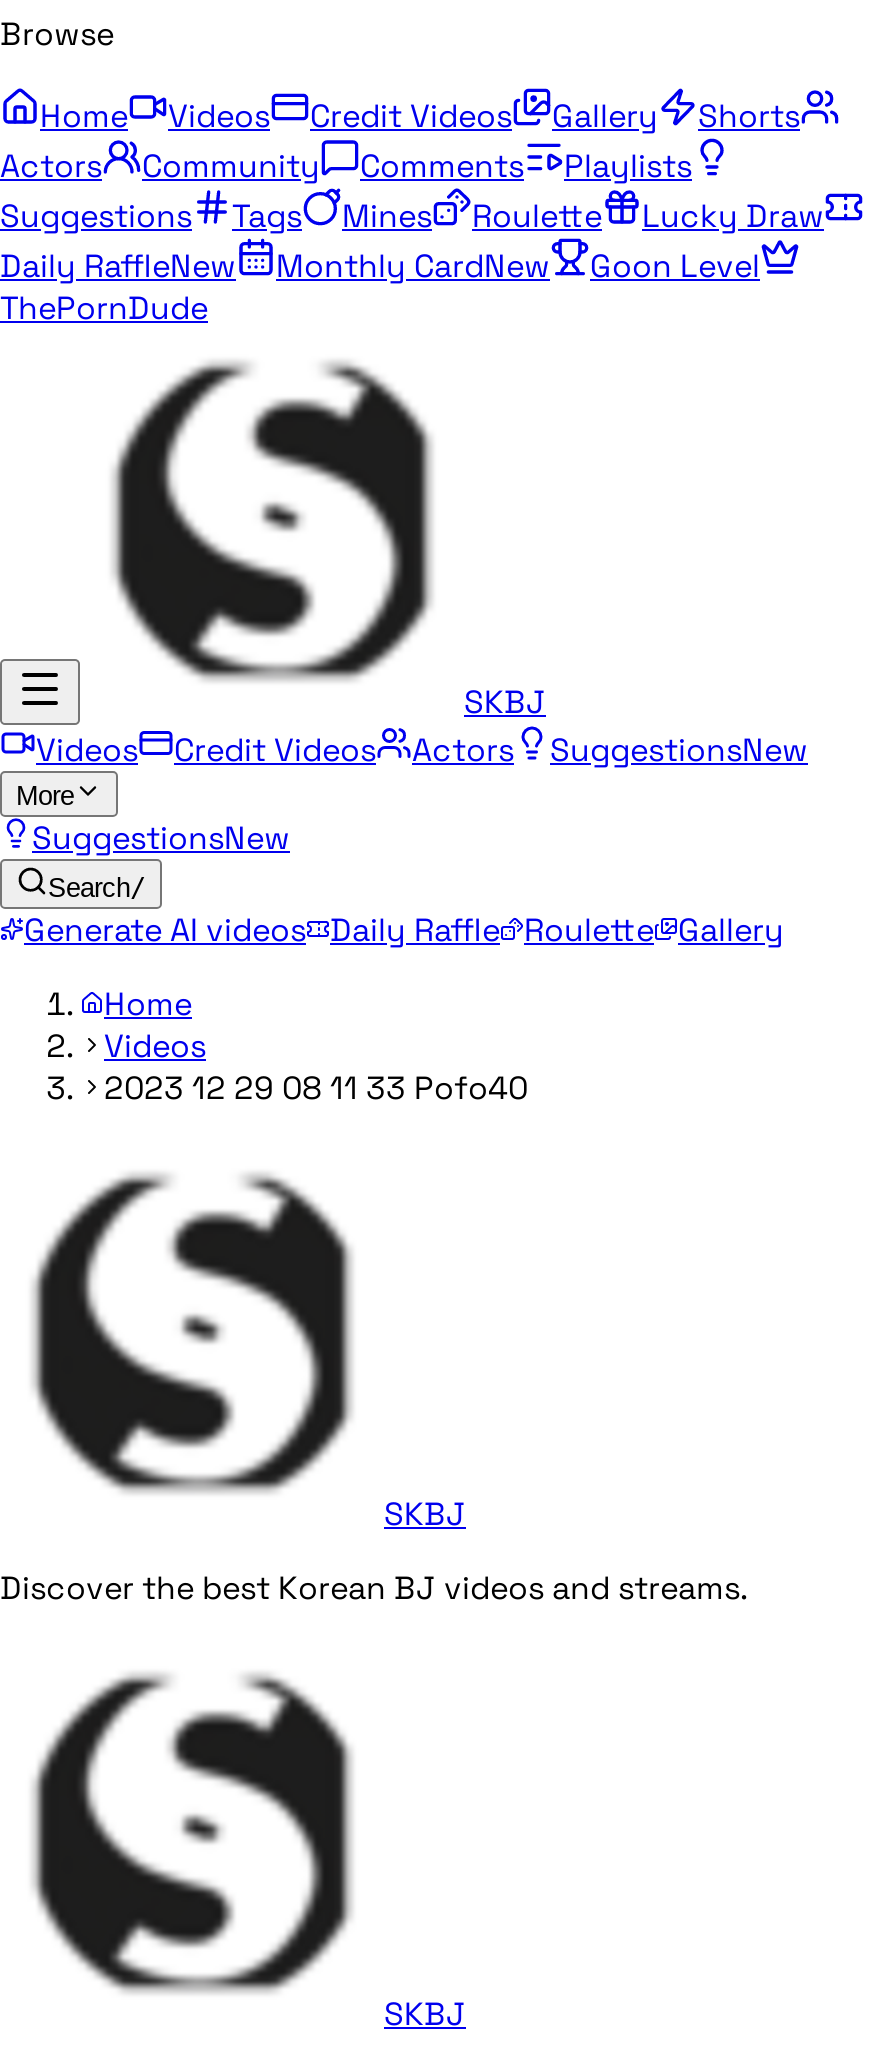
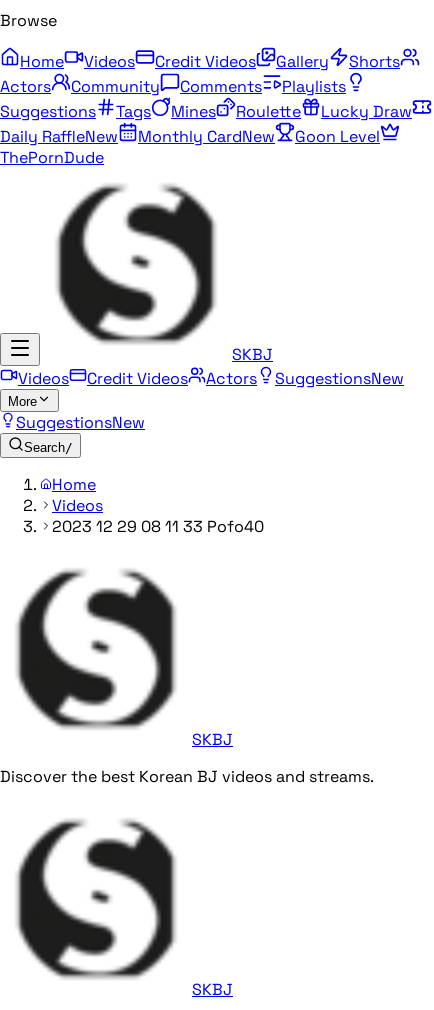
[24,909,784,951] Generate AI videos Daily Raffle Roulette Gallery -> none

